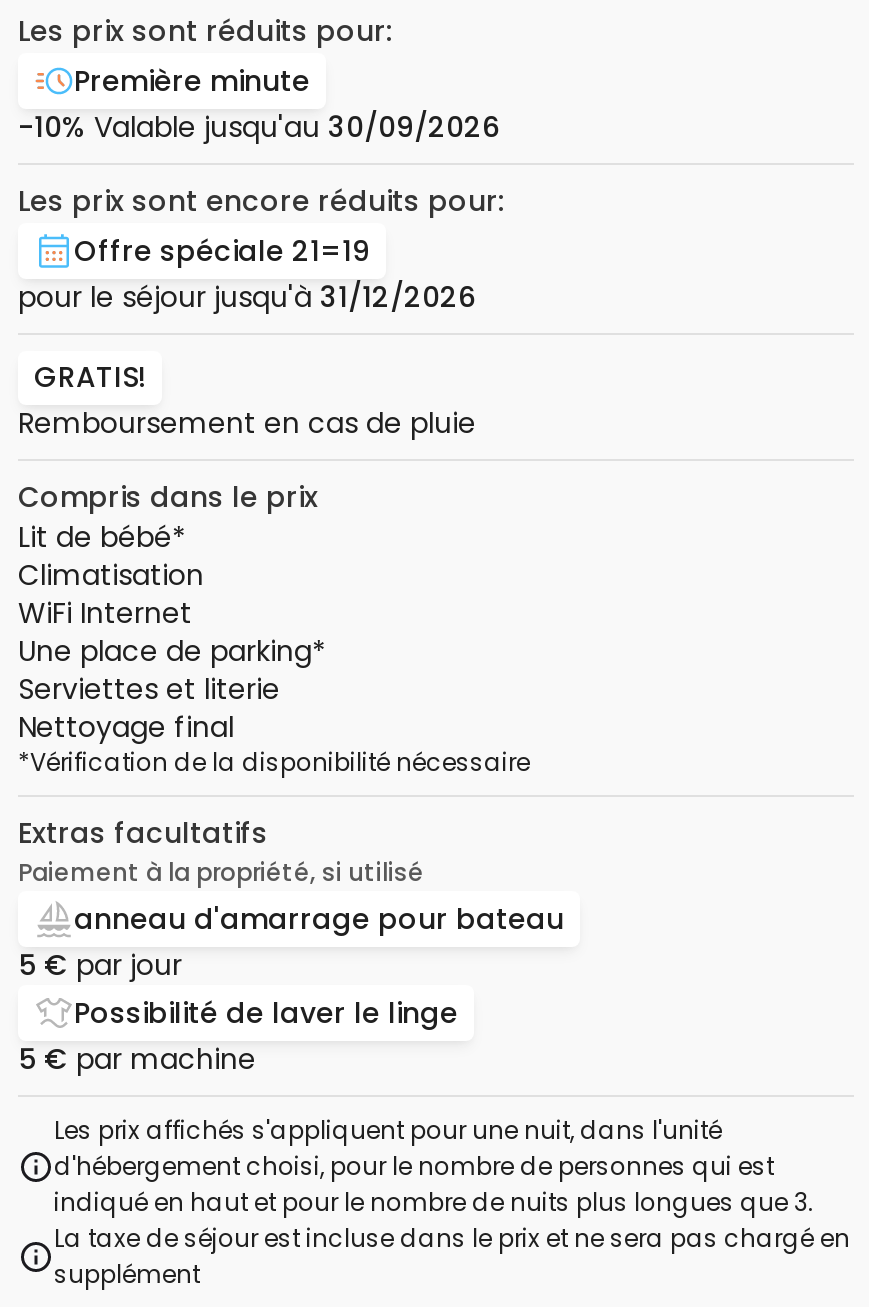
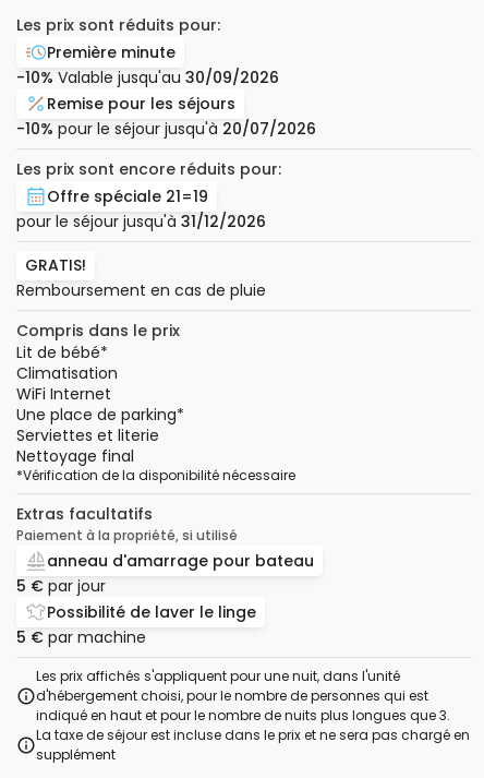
none -> [16,92,316,140] Remise pour les séjours | -10% pour le séjour jusqu'à 20/07/2026

